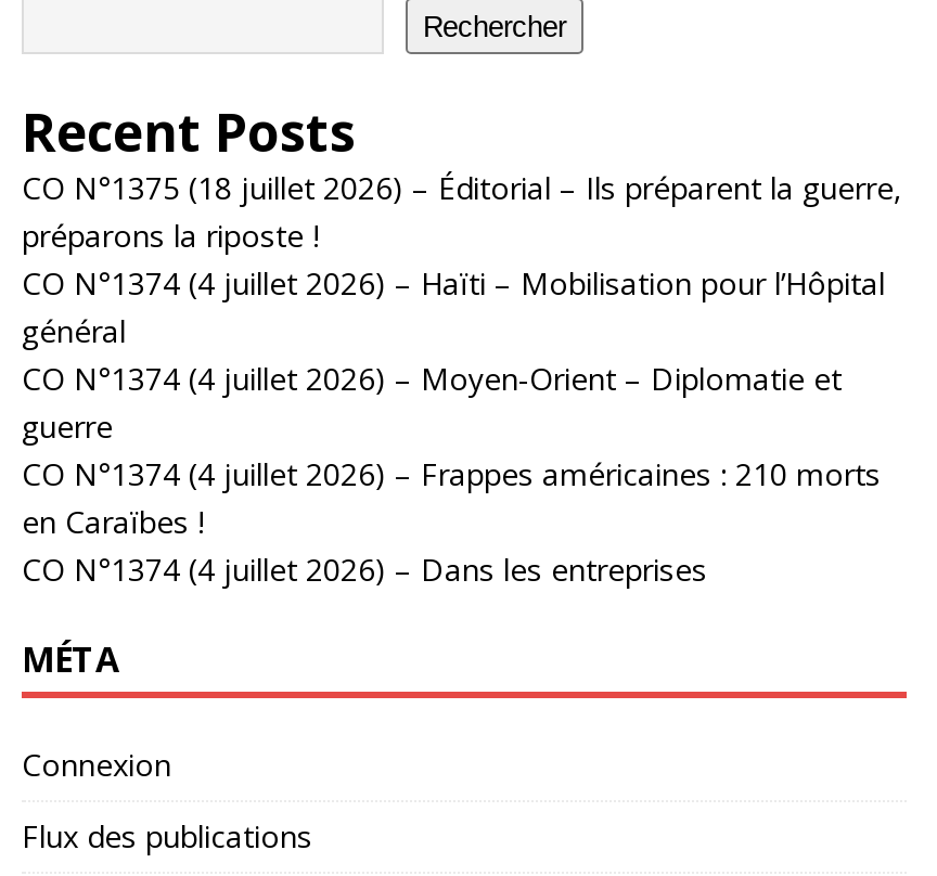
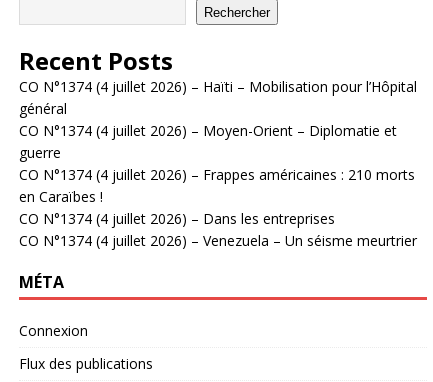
[22,167,902,256] CO N°1375 (18 juillet 2026) – Éditorial – Ils préparent la guerre, | préparons la riposte ! -> none
moved [22,263,885,590] -> [19,77,417,228]: CO N°1374 (4 juillet 2026) – Haïti – Mobilisation pour l’Hôpital | général | CO N°1374 (4 juillet 2026) – Moyen-Orient – Diplomatie et | guerre | CO N°1374 (4 juillet 2026) – Frappes américaines : 210 morts | en Caraïbes ! | CO N°1374 (4 juillet 2026) – Dans les entreprises
none -> [19,231,417,250] CO N°1374 (4 juillet 2026) – Venezuela – Un séisme meurtrier

